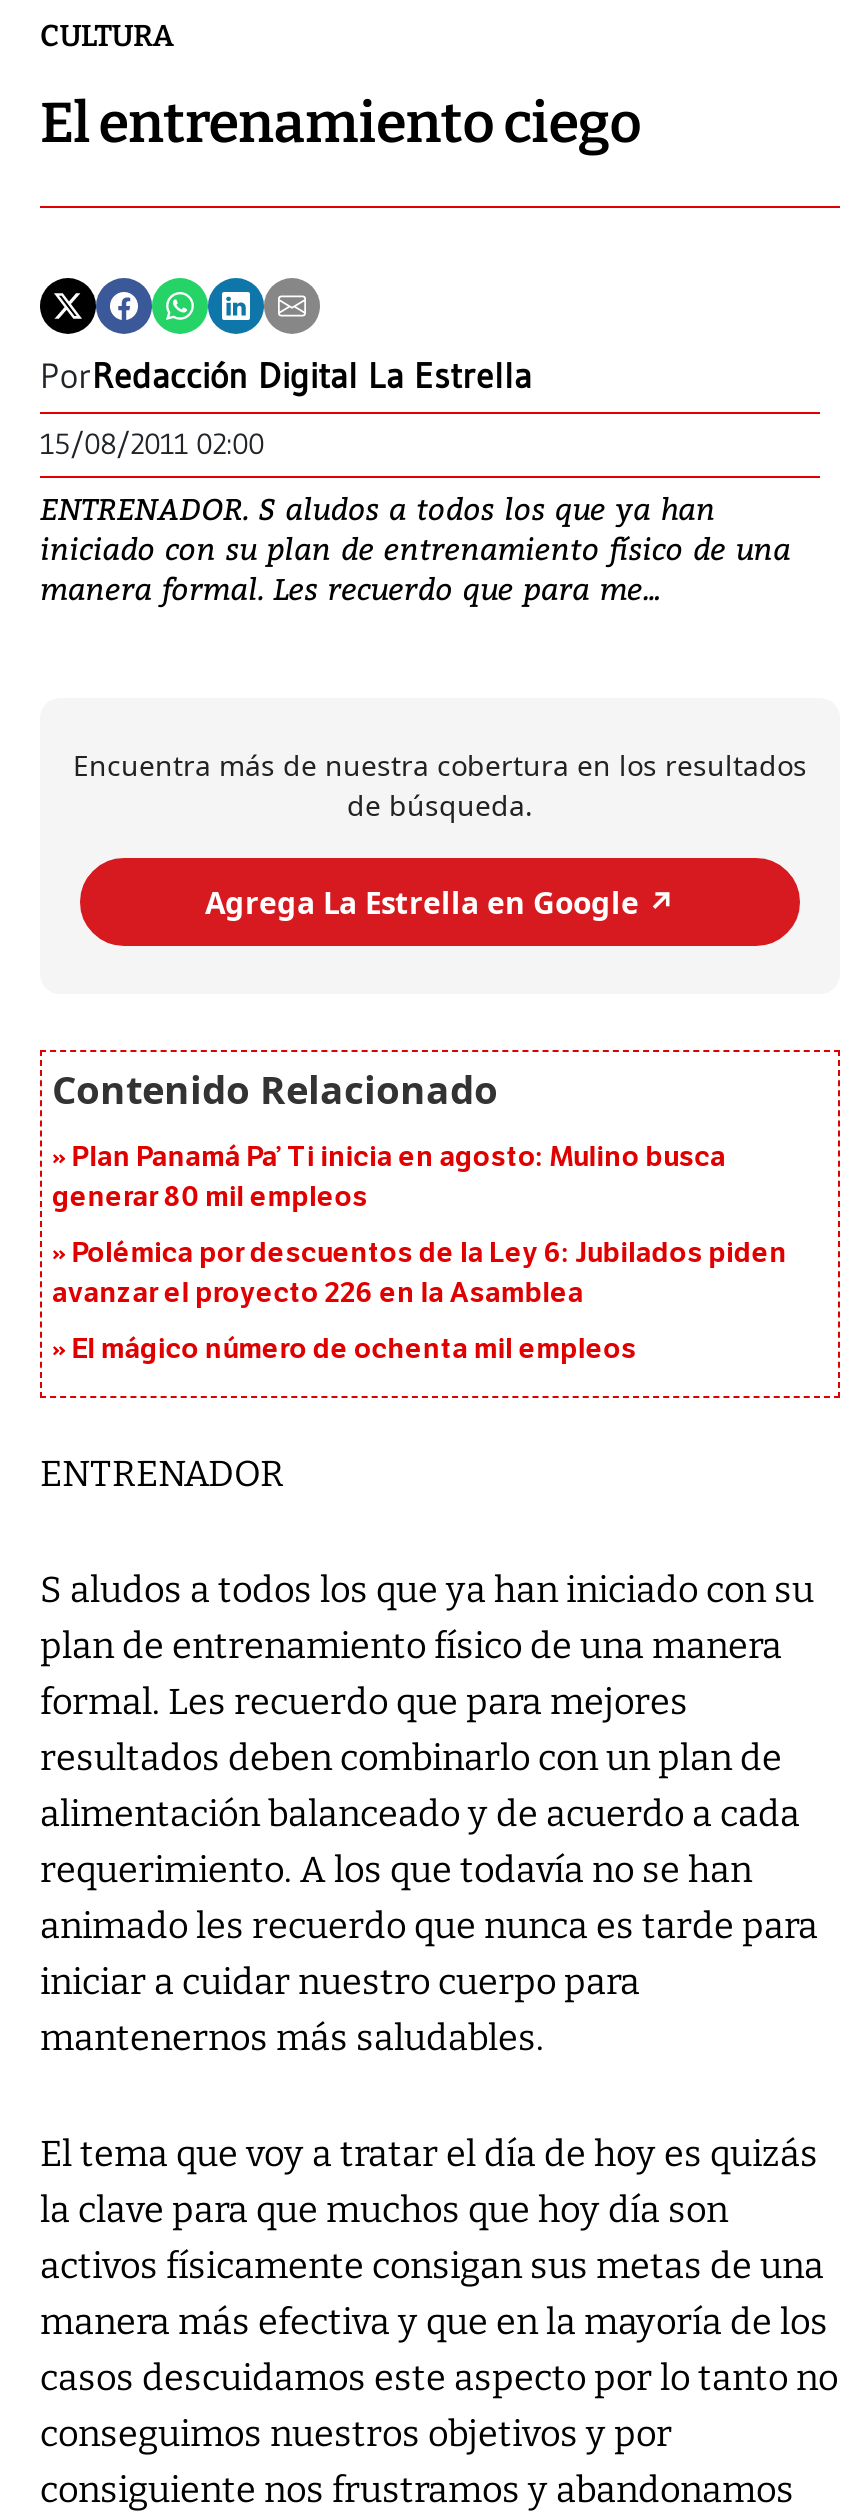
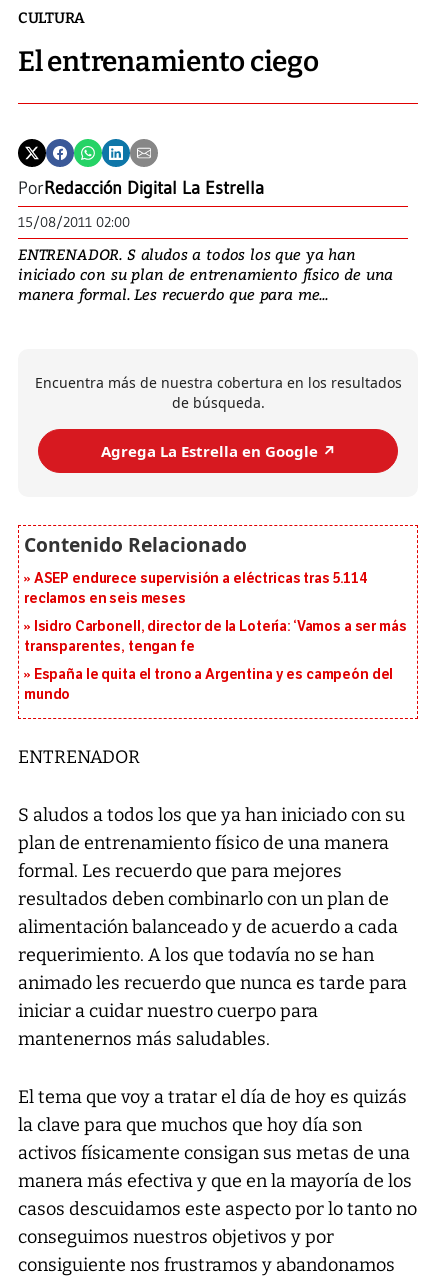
[52,1141,726,1215] Plan Panamá Pa’ Ti inicia en agosto: Mulino busca | generar 80 mil empleos -> [24,570,368,607] ASEP endurece supervisión a eléctricas tras 5.114 | reclamos en seis meses
[52,1237,787,1311] Polémica por descuentos de la Ley 6: Jubilados piden | avanzar el proyecto 226 en la Asamblea -> [24,618,407,655] Isidro Carbonell, director de la Lotería: ‘Vamos a ser más | transparentes, tengan fe
[72,1333,637,1367] El mágico número de ochenta mil empleos -> [24,666,393,703] España le quita el trono a Argentina y es campeón del | mundo

